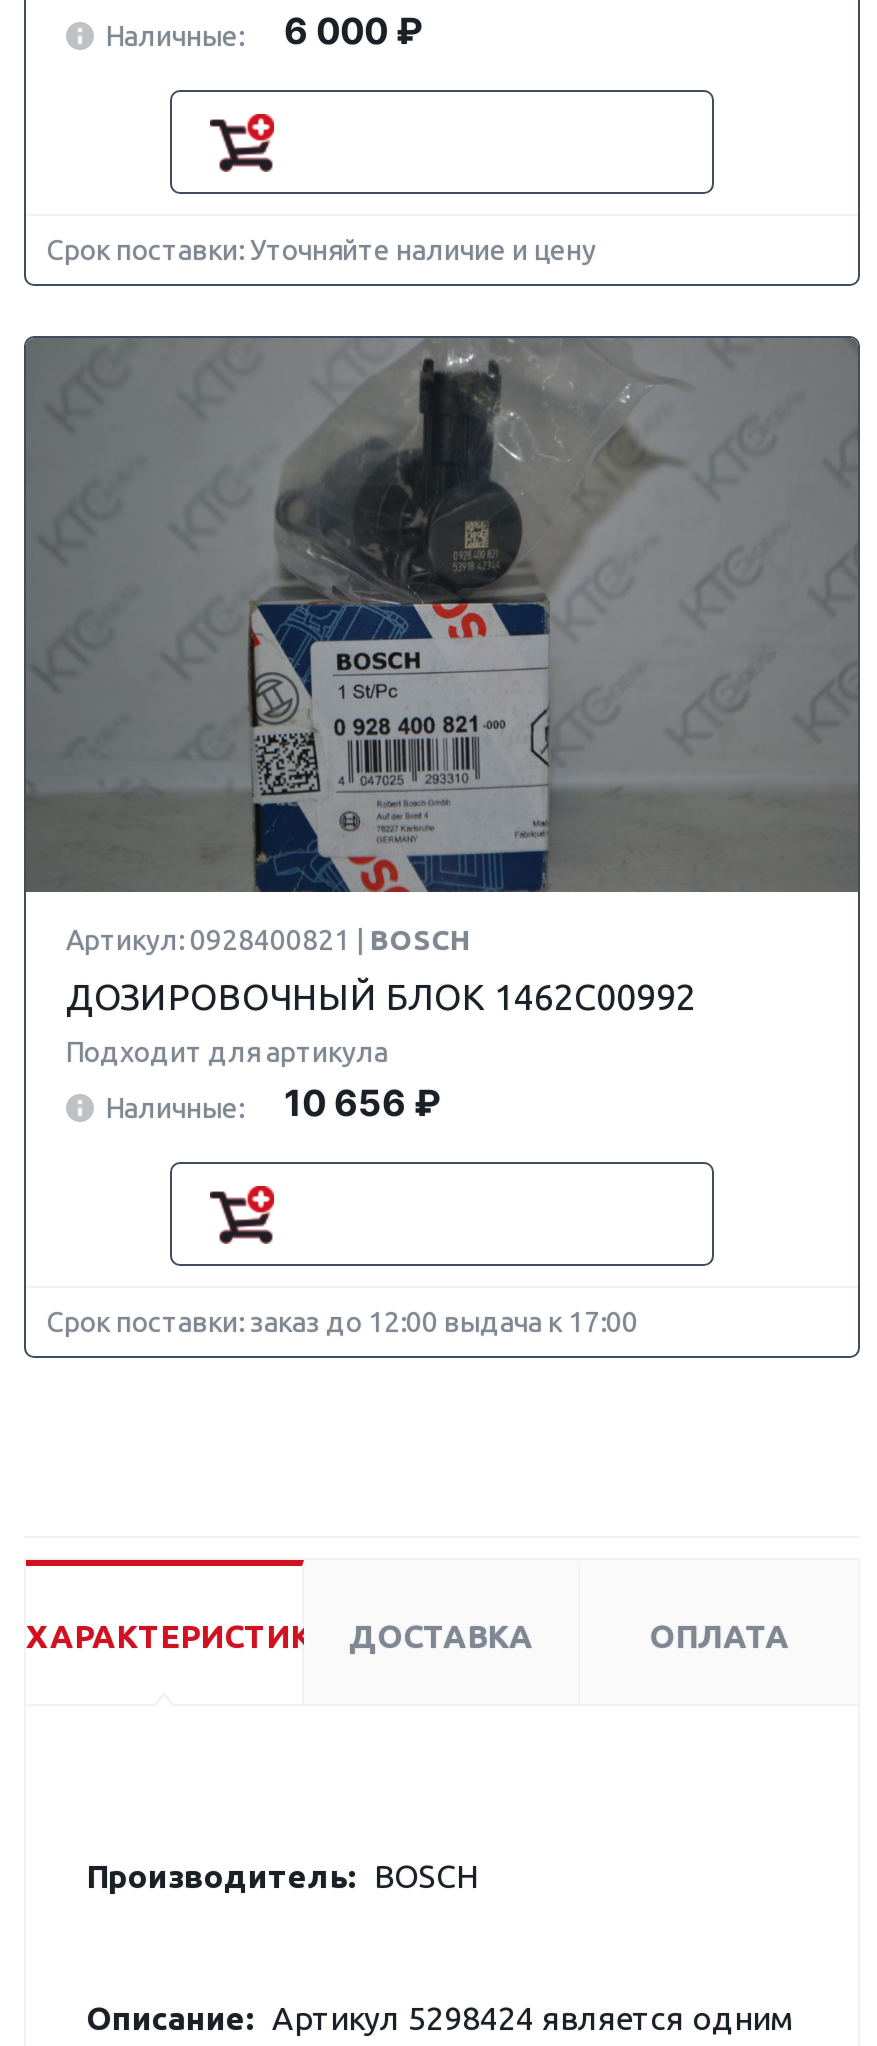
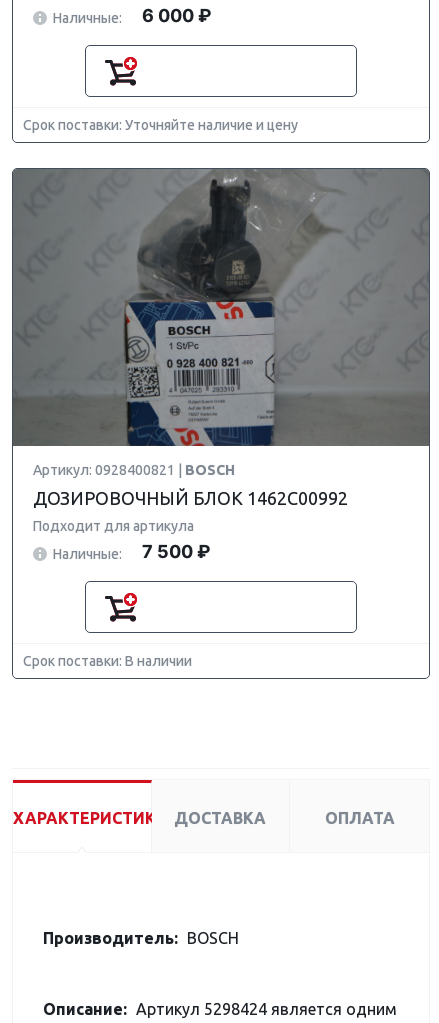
[106,1082,440,1124] Наличные: 10 656 ₽ -> [53,541,210,562] Наличные: 7 500 ₽
[46,1306,638,1338] Срок поставки: заказ до 12:00 выдача к 17:00 -> [23,653,192,669] Срок поставки: В наличии

